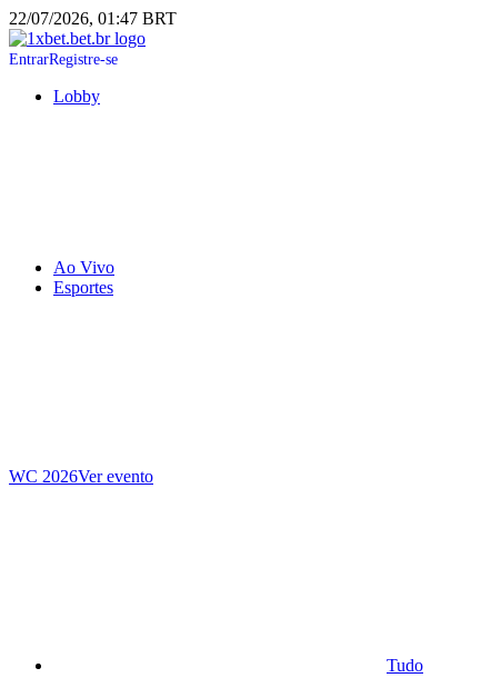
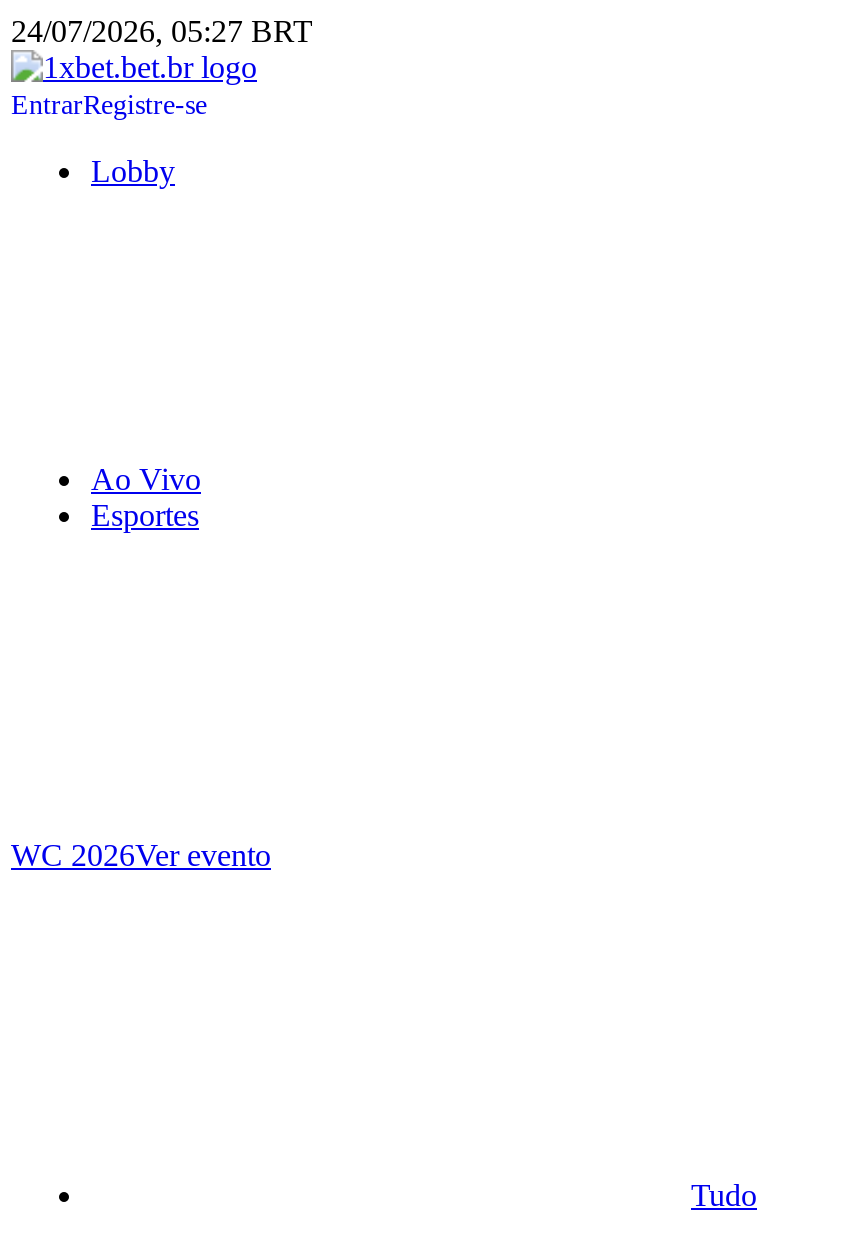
[9,9,177,28] 22/07/2026, 01:47 BRT -> [11,14,313,48] 24/07/2026, 05:27 BRT

